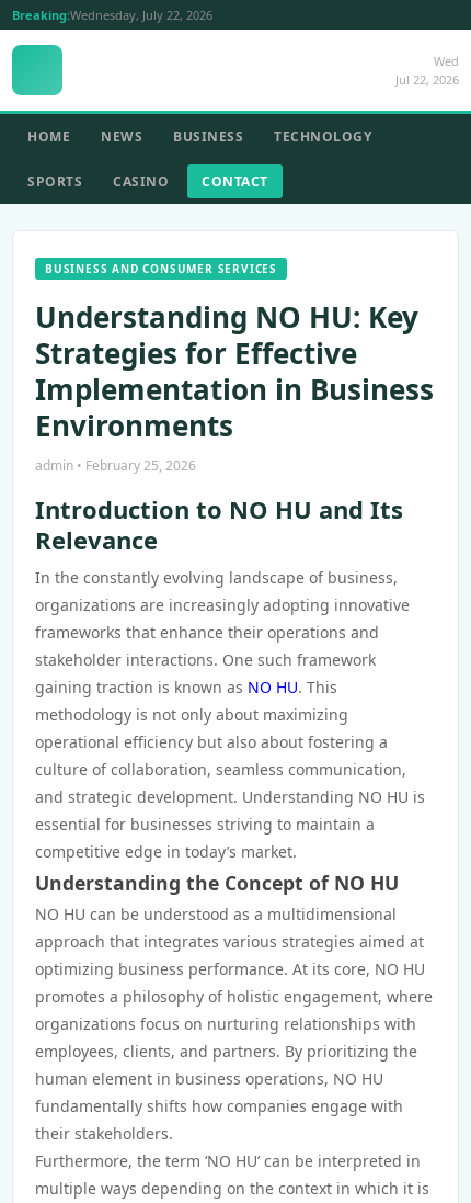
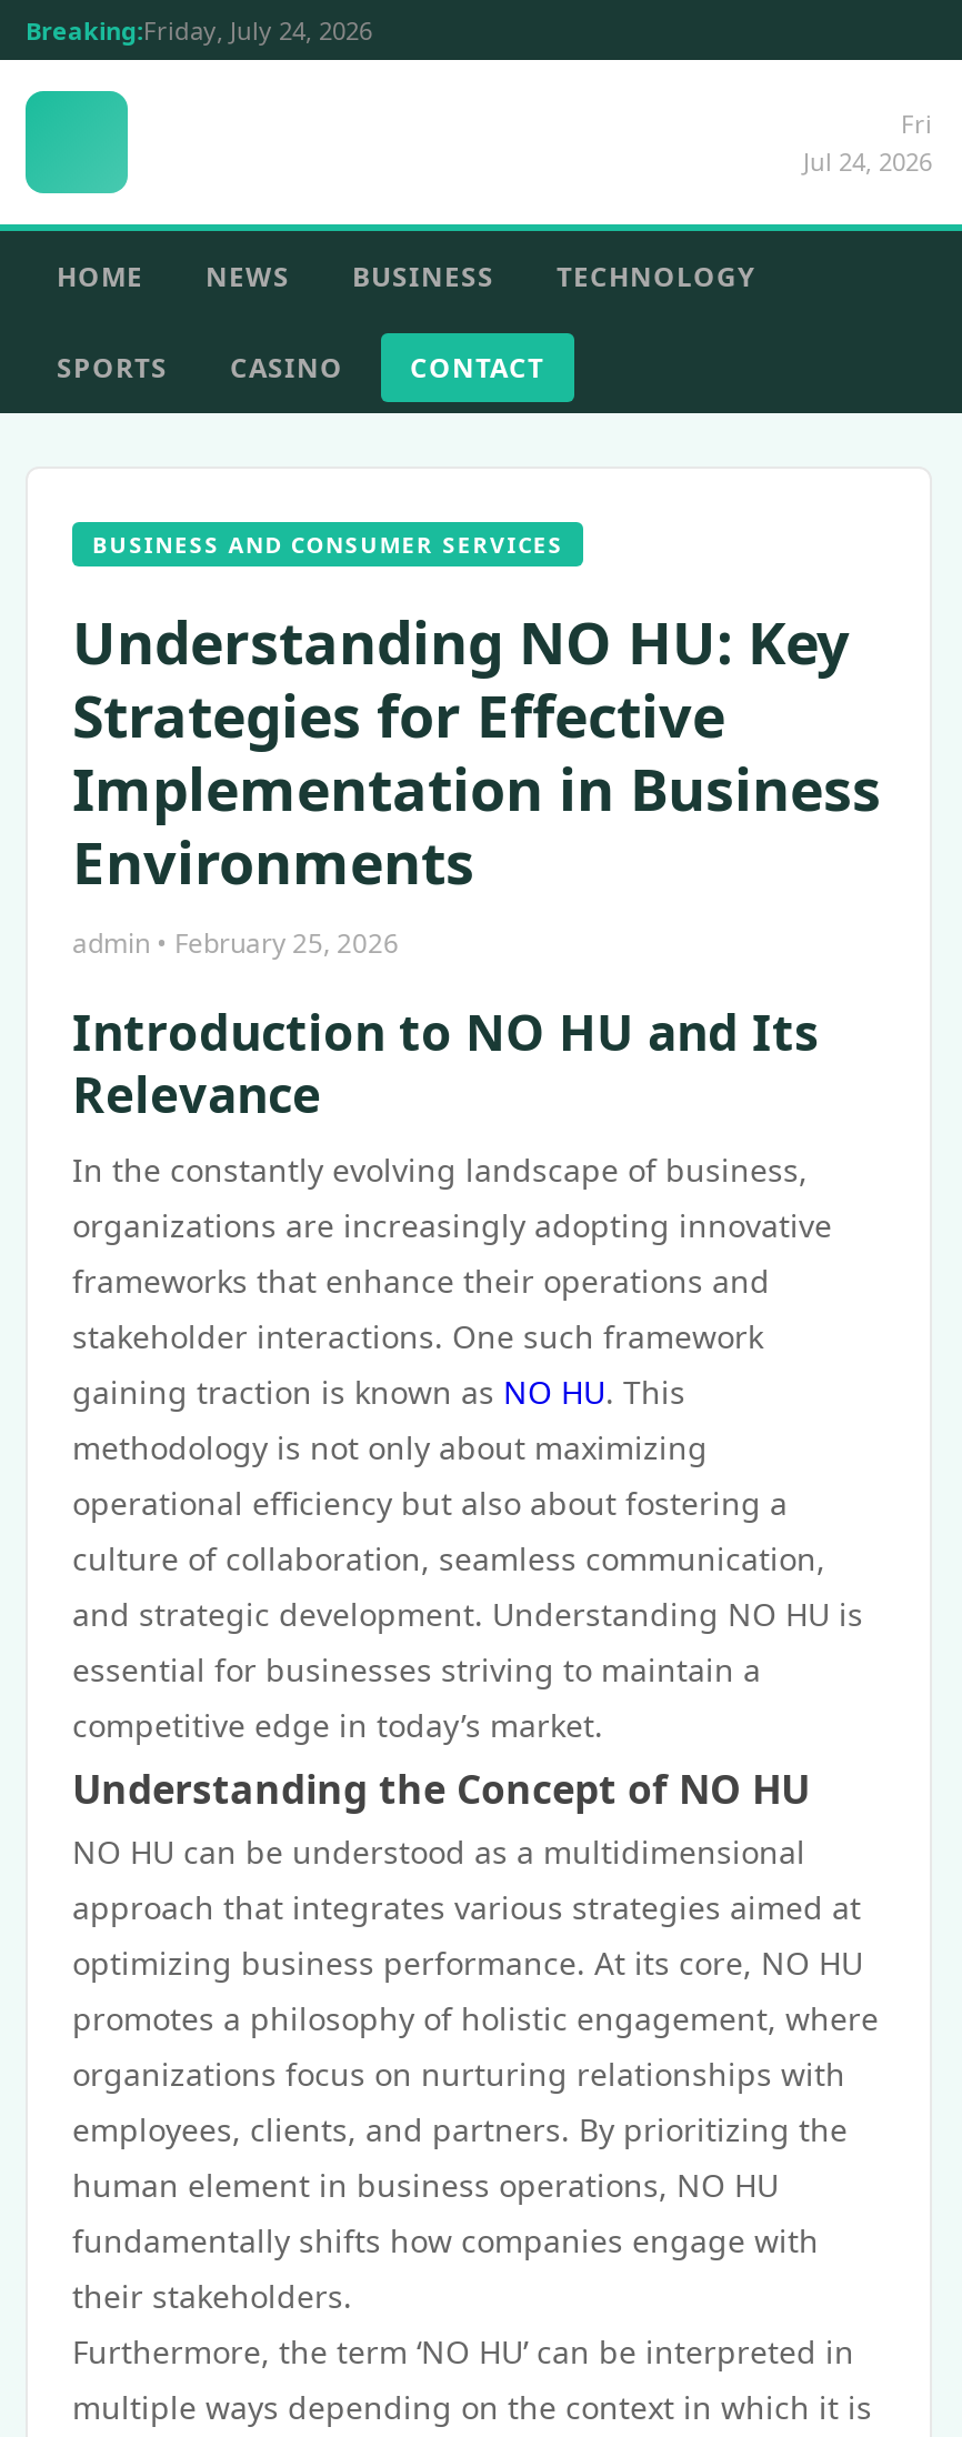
[12,7,212,23] Breaking:Wednesday, July 22, 2026 -> [26,13,372,47] Breaking:Friday, July 24, 2026
[395,53,459,88] Wed | Jul 22, 2026 -> [803,107,932,178] Fri | Jul 24, 2026

